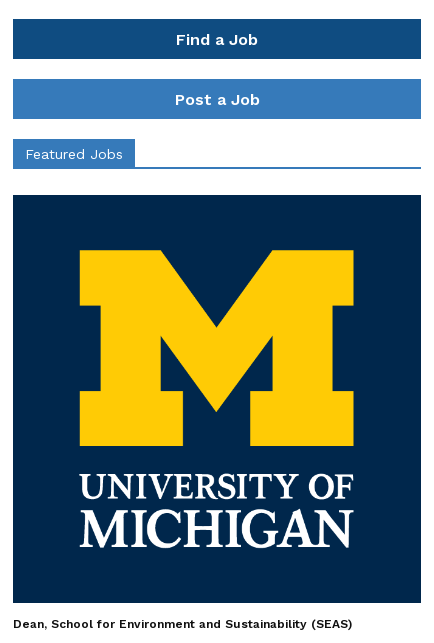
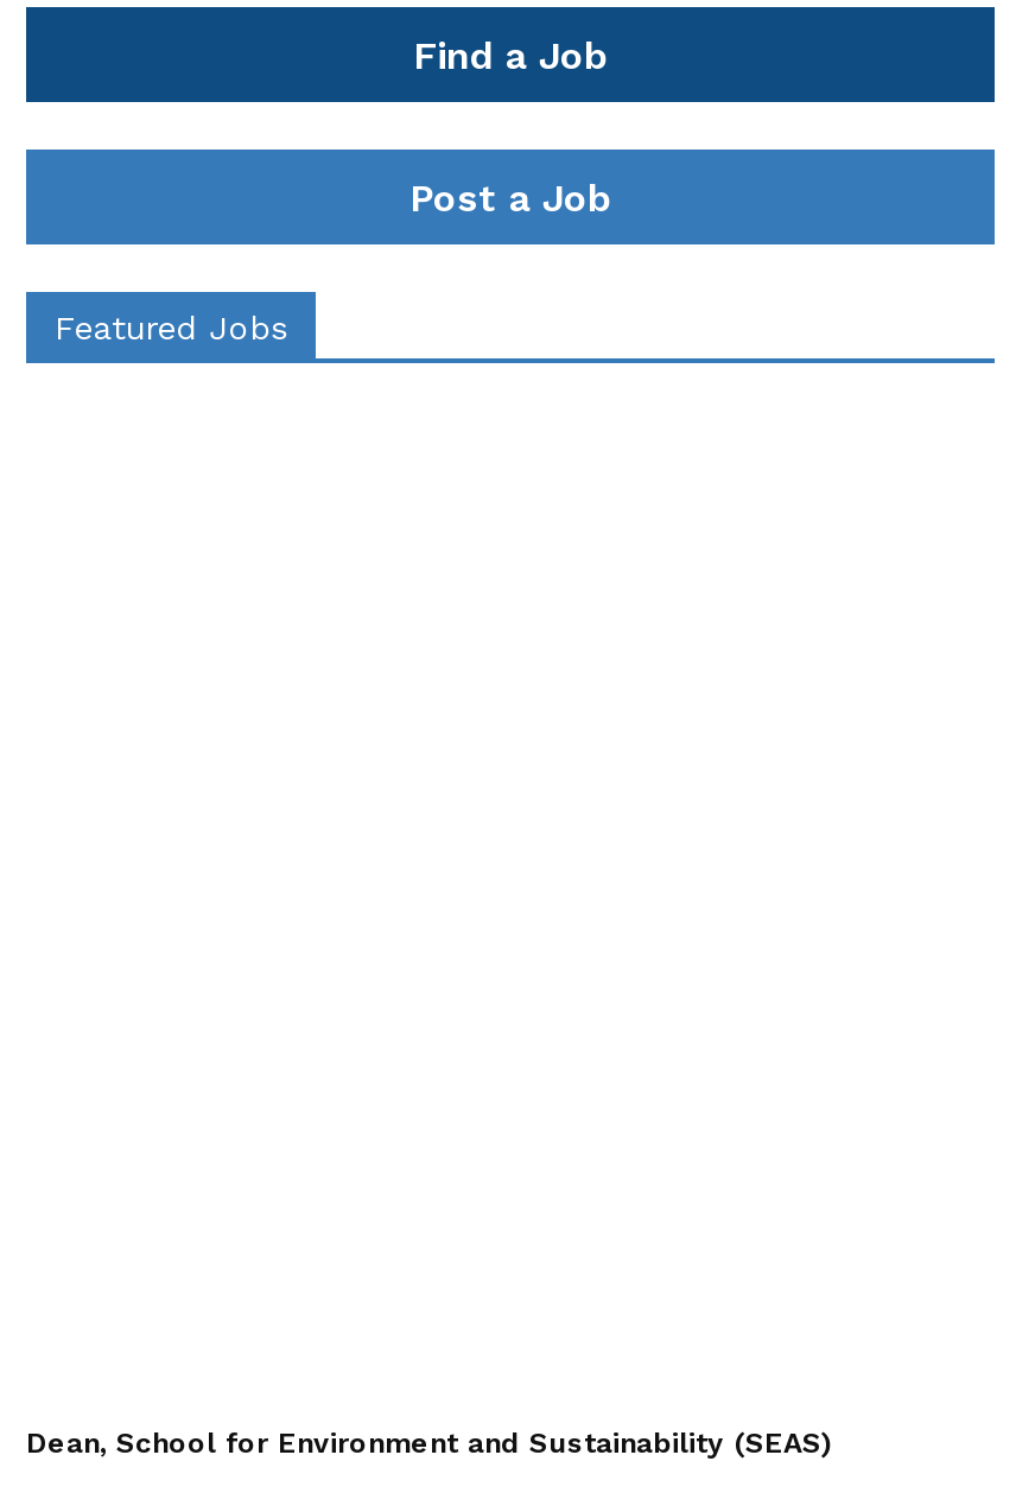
[12,194,422,604] [image] -> none

